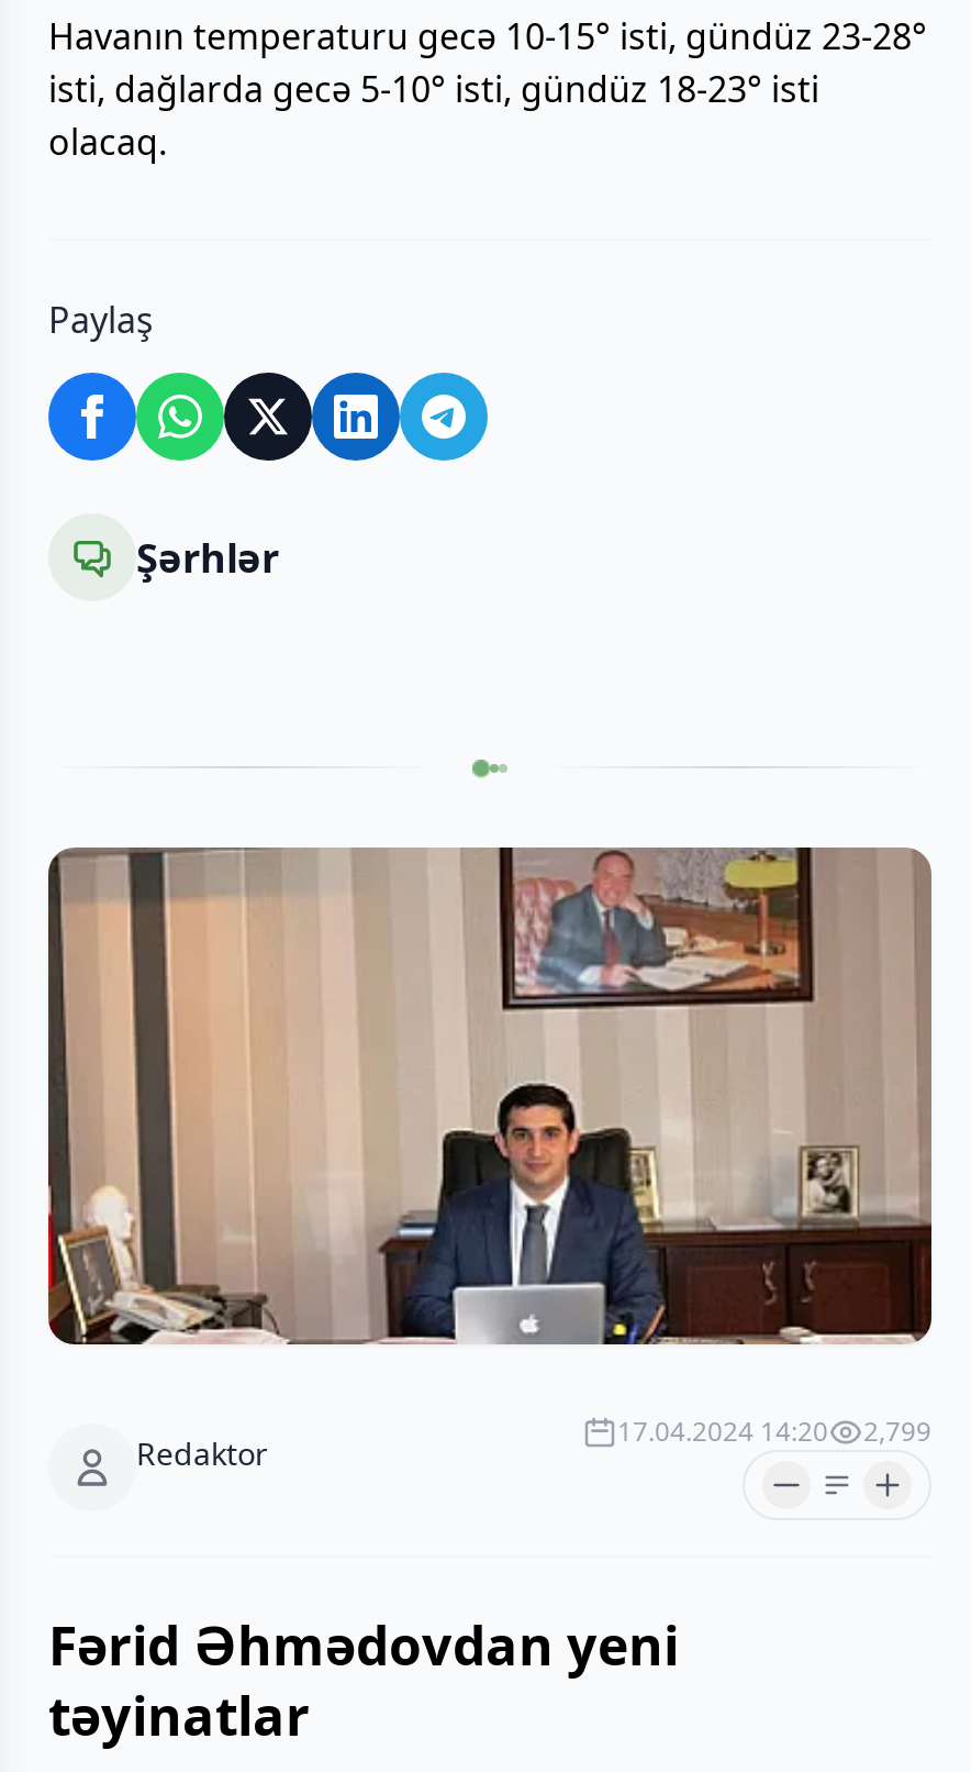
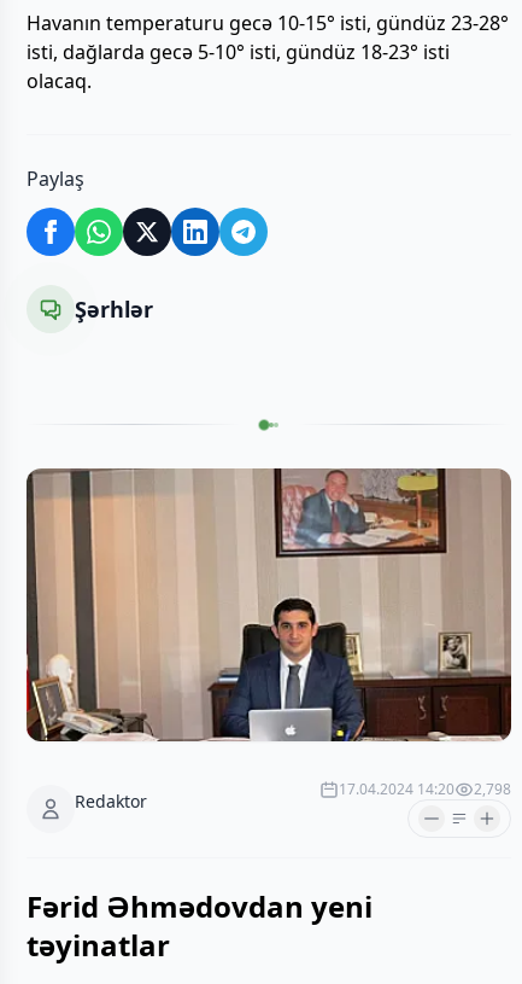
[617,1412,931,1449] 17.04.2024 14:20 2,799 -> [339,778,511,799] 17.04.2024 14:20 2,798

